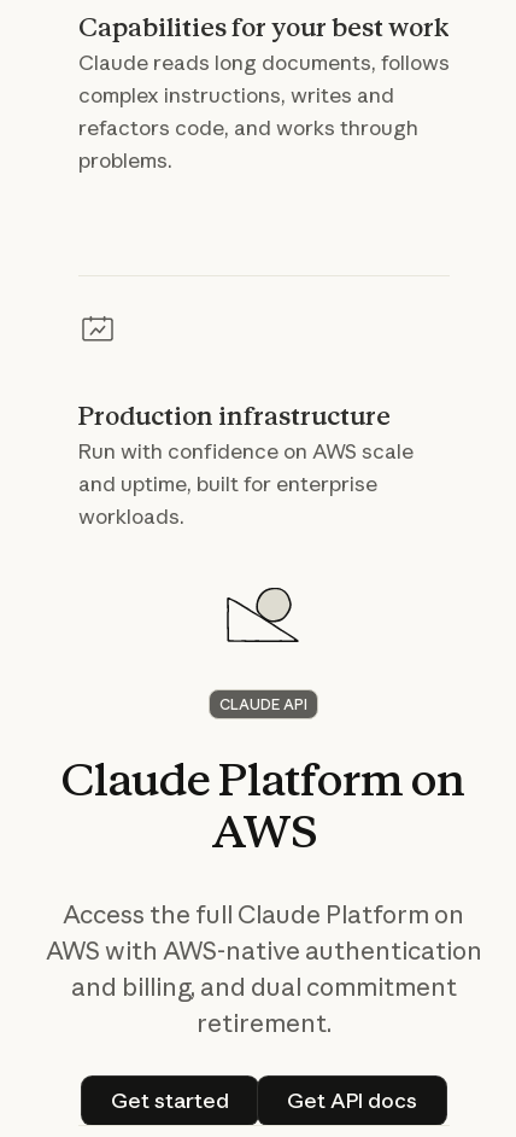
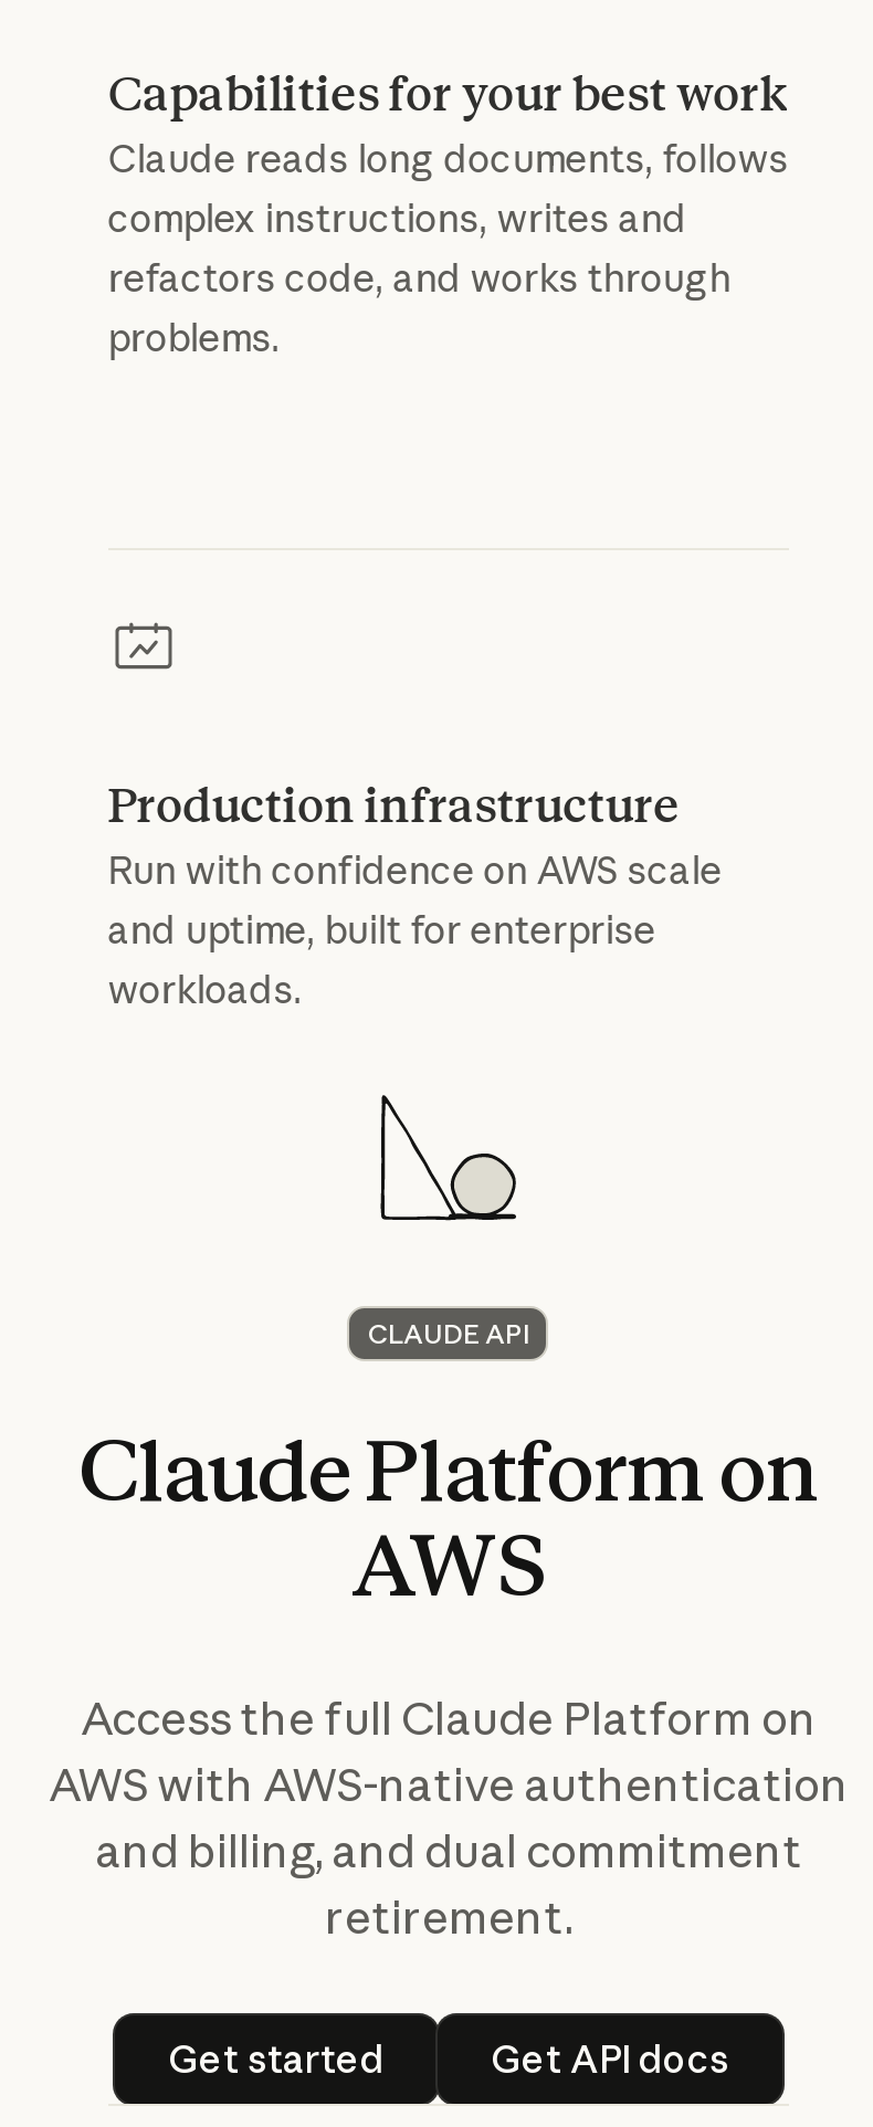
[227,575,300,642] [image] -> [378,1094,519,1220] [image]

